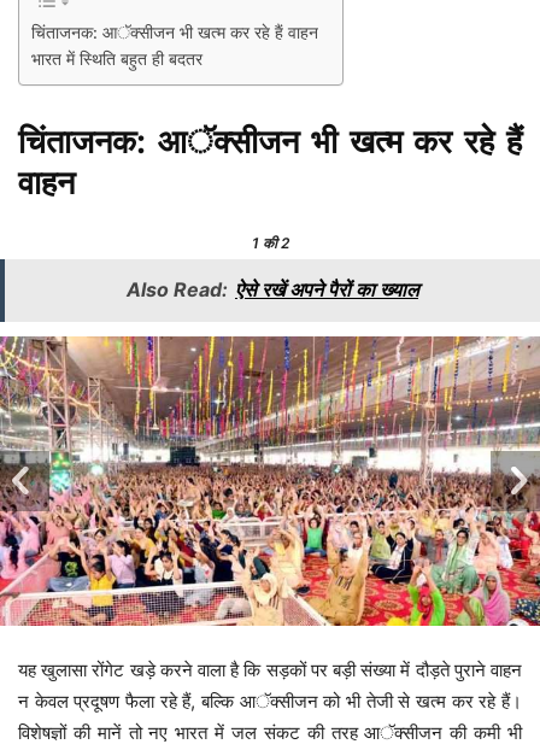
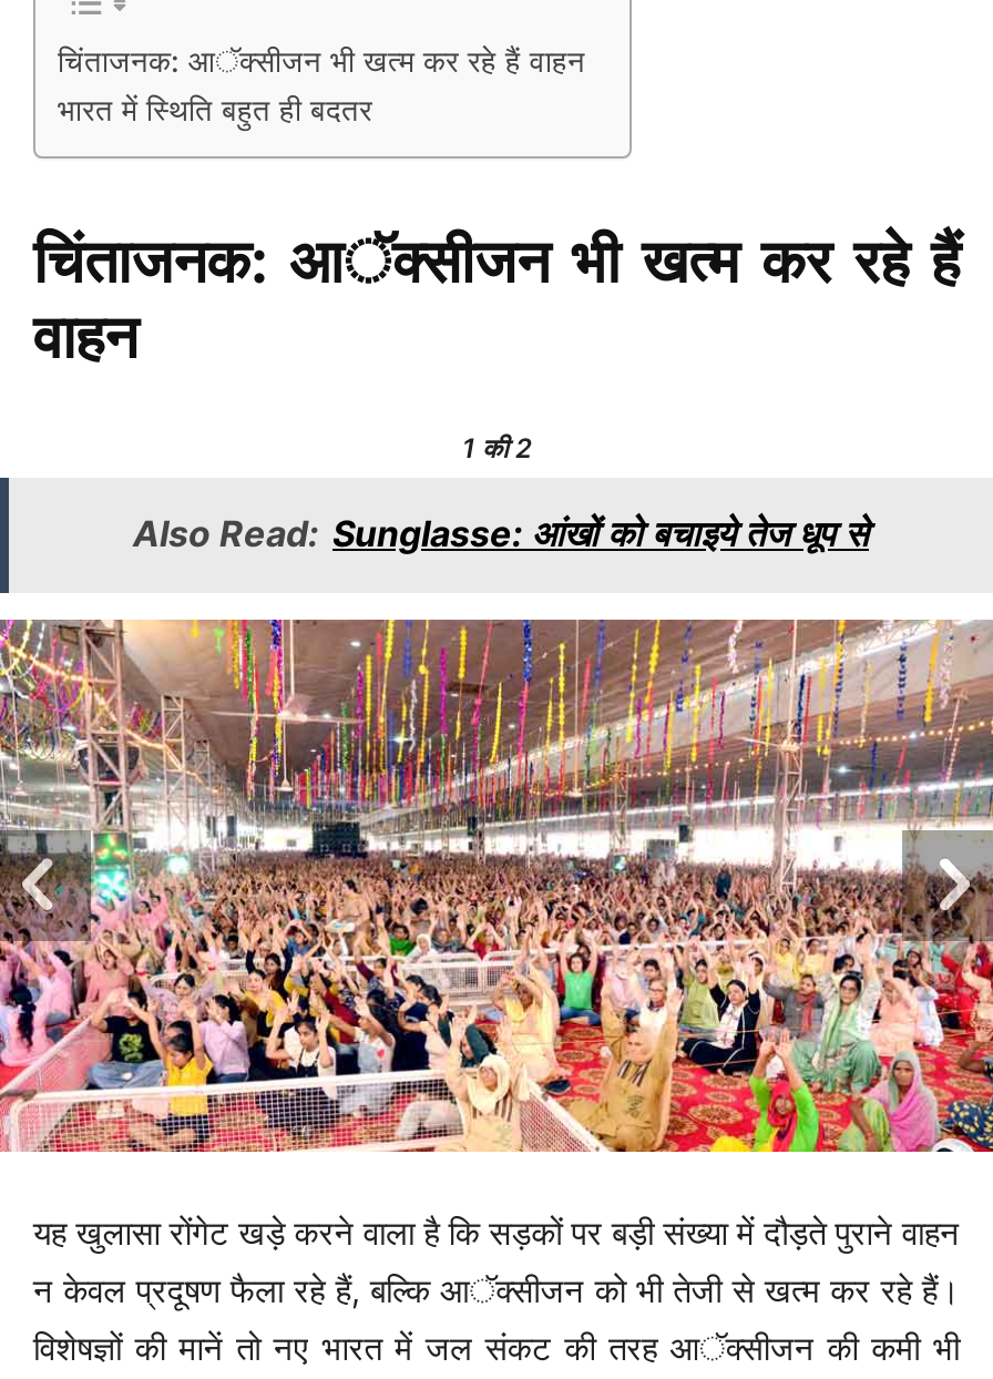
[127,278,418,302] Also Read: ऐसे रखें अपने पैरों का ख्याल -> [133,511,869,555] Also Read: Sunglasse: आंखों को बचाइये तेज धूप से

